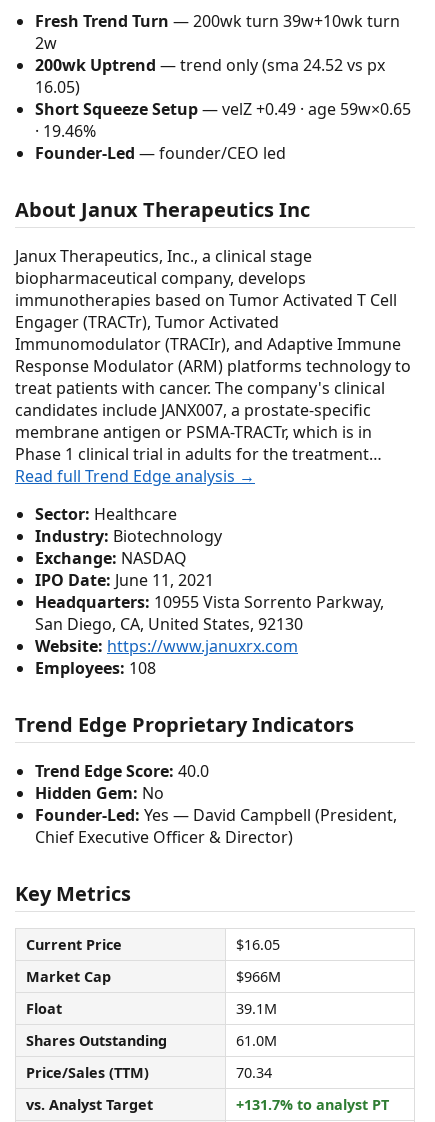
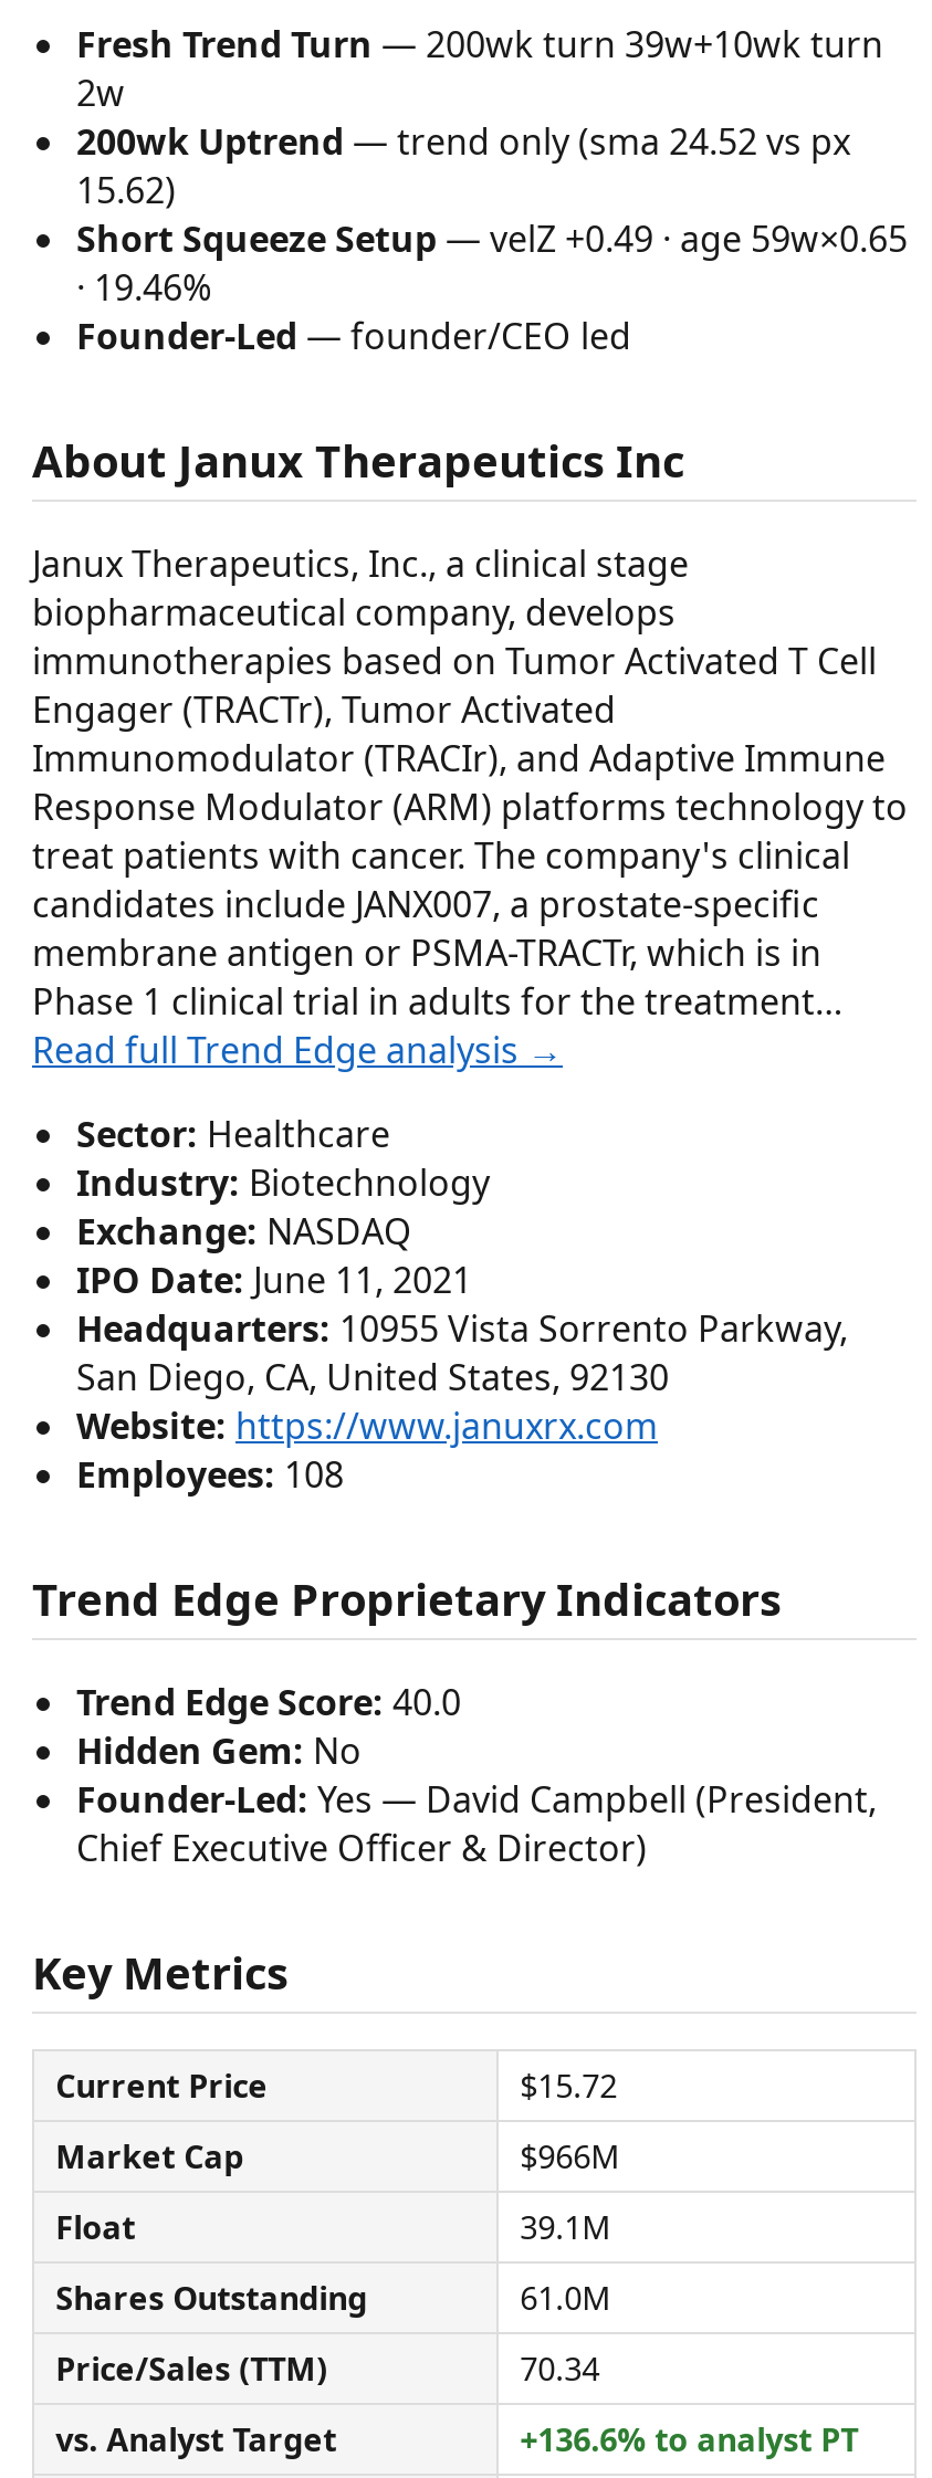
[35,76,80,98] 16.05) -> [76,167,176,215] 15.62)
[236,935,280,954] $16.05 -> [520,2065,617,2107] $15.72
[236,1095,389,1114] +131.7% to analyst PT -> [520,2419,858,2461] +136.6% to analyst PT

